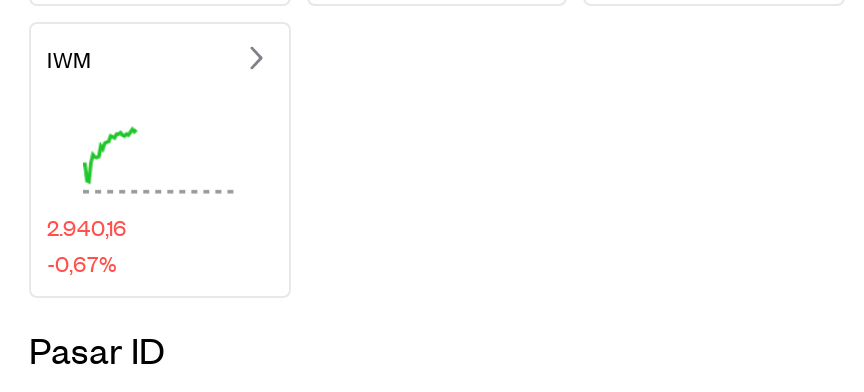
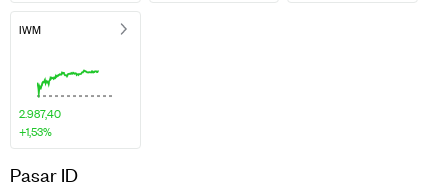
[47,124,207,244] [image] | 2.940,16 -> [19,64,100,122] [image] | 2.987,40
[47,244,117,280] -0,67% -> [19,122,52,140] +1,53%

